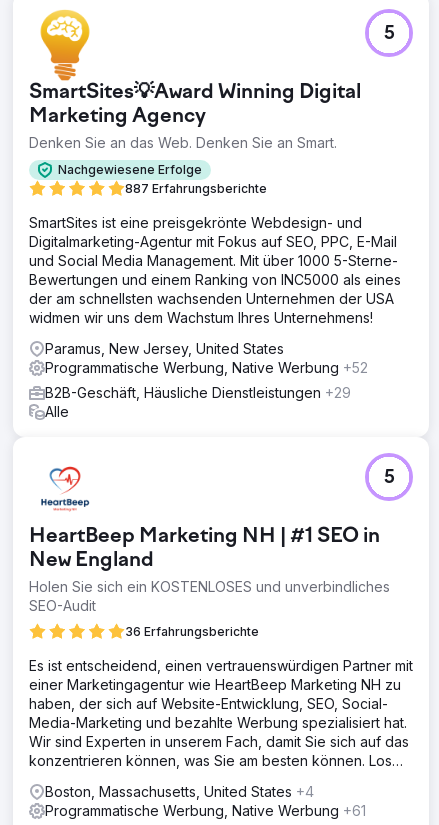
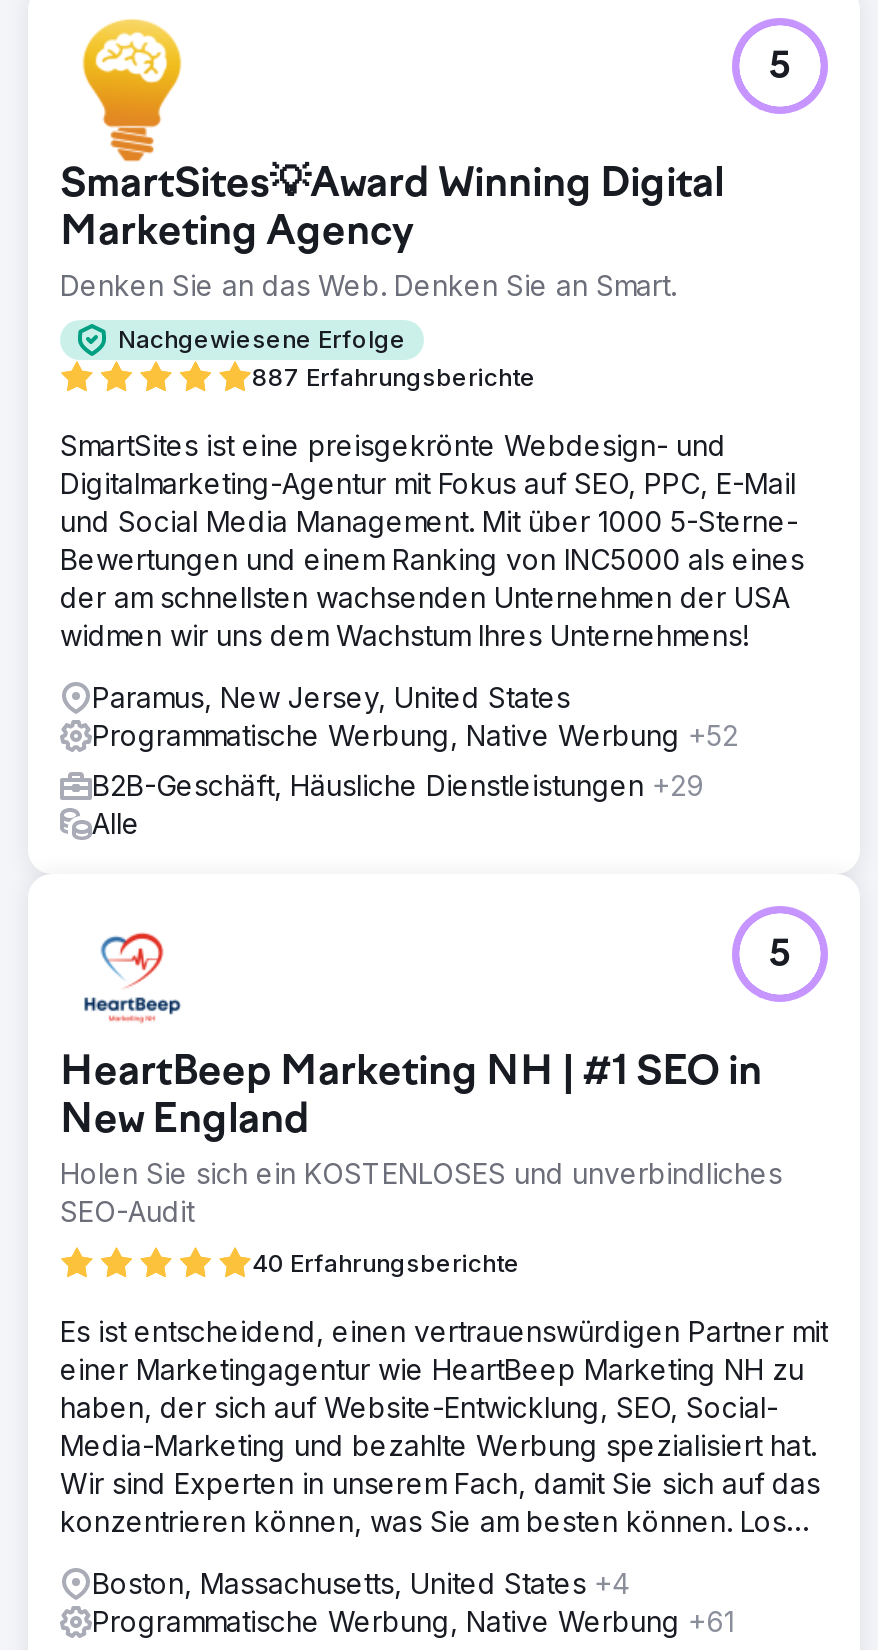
[125,624,259,639] 36 Erfahrungsberichte -> [252,1247,520,1277] 40 Erfahrungsberichte

